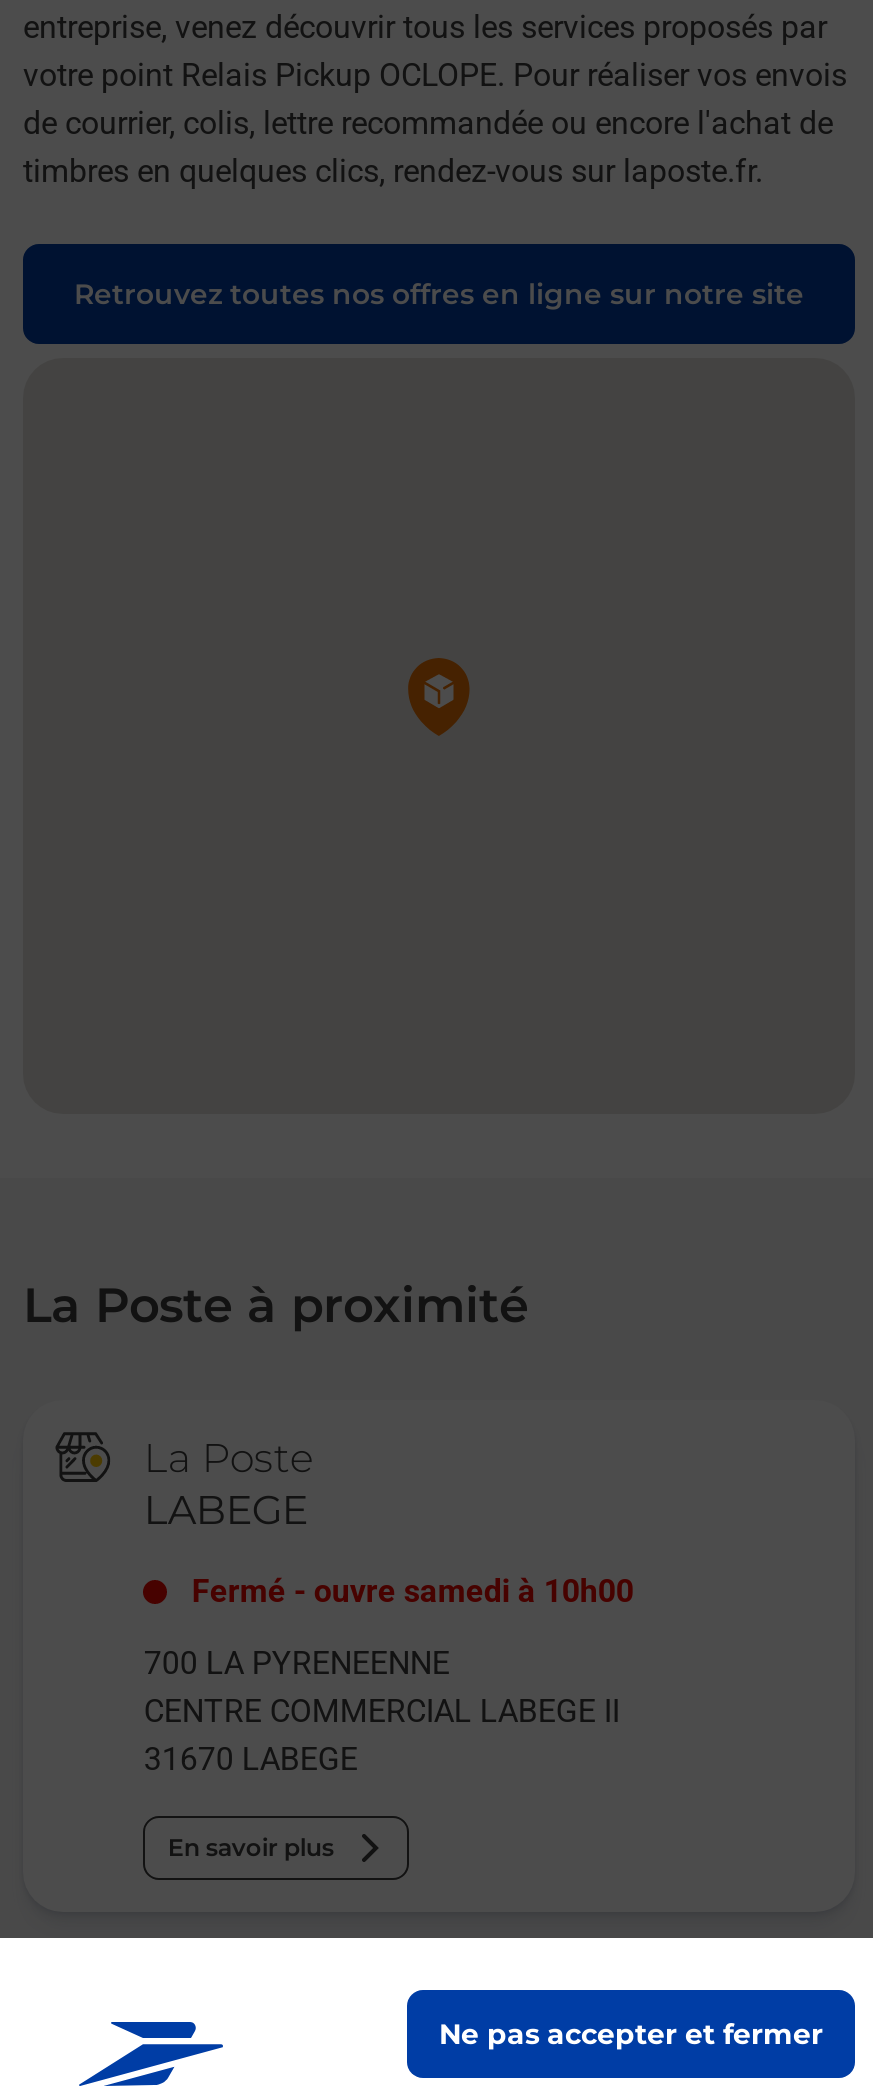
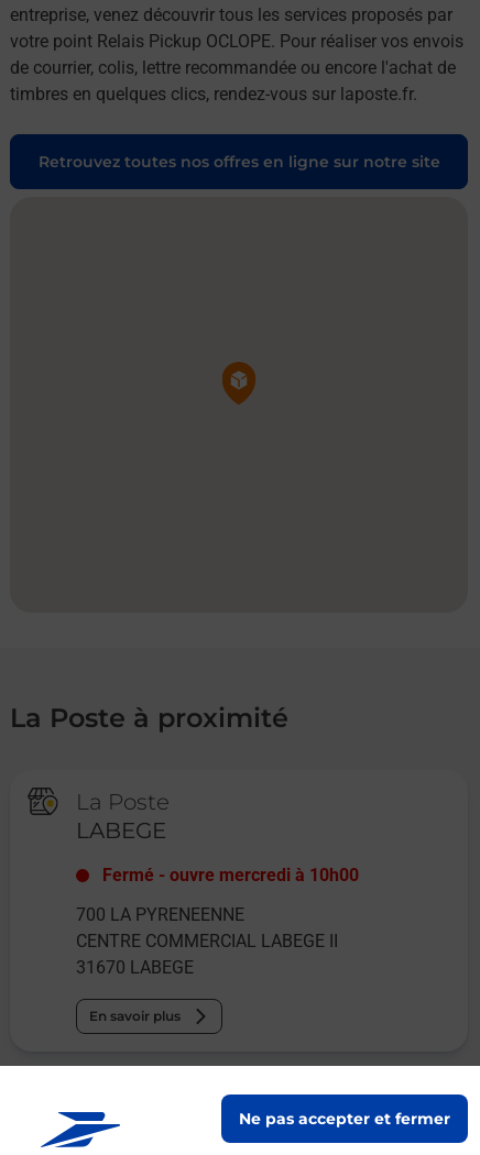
[192,1572,634,1610] Fermé - ouvre samedi à 10h00 -> [103,865,359,886] Fermé - ouvre mercredi à 10h00

